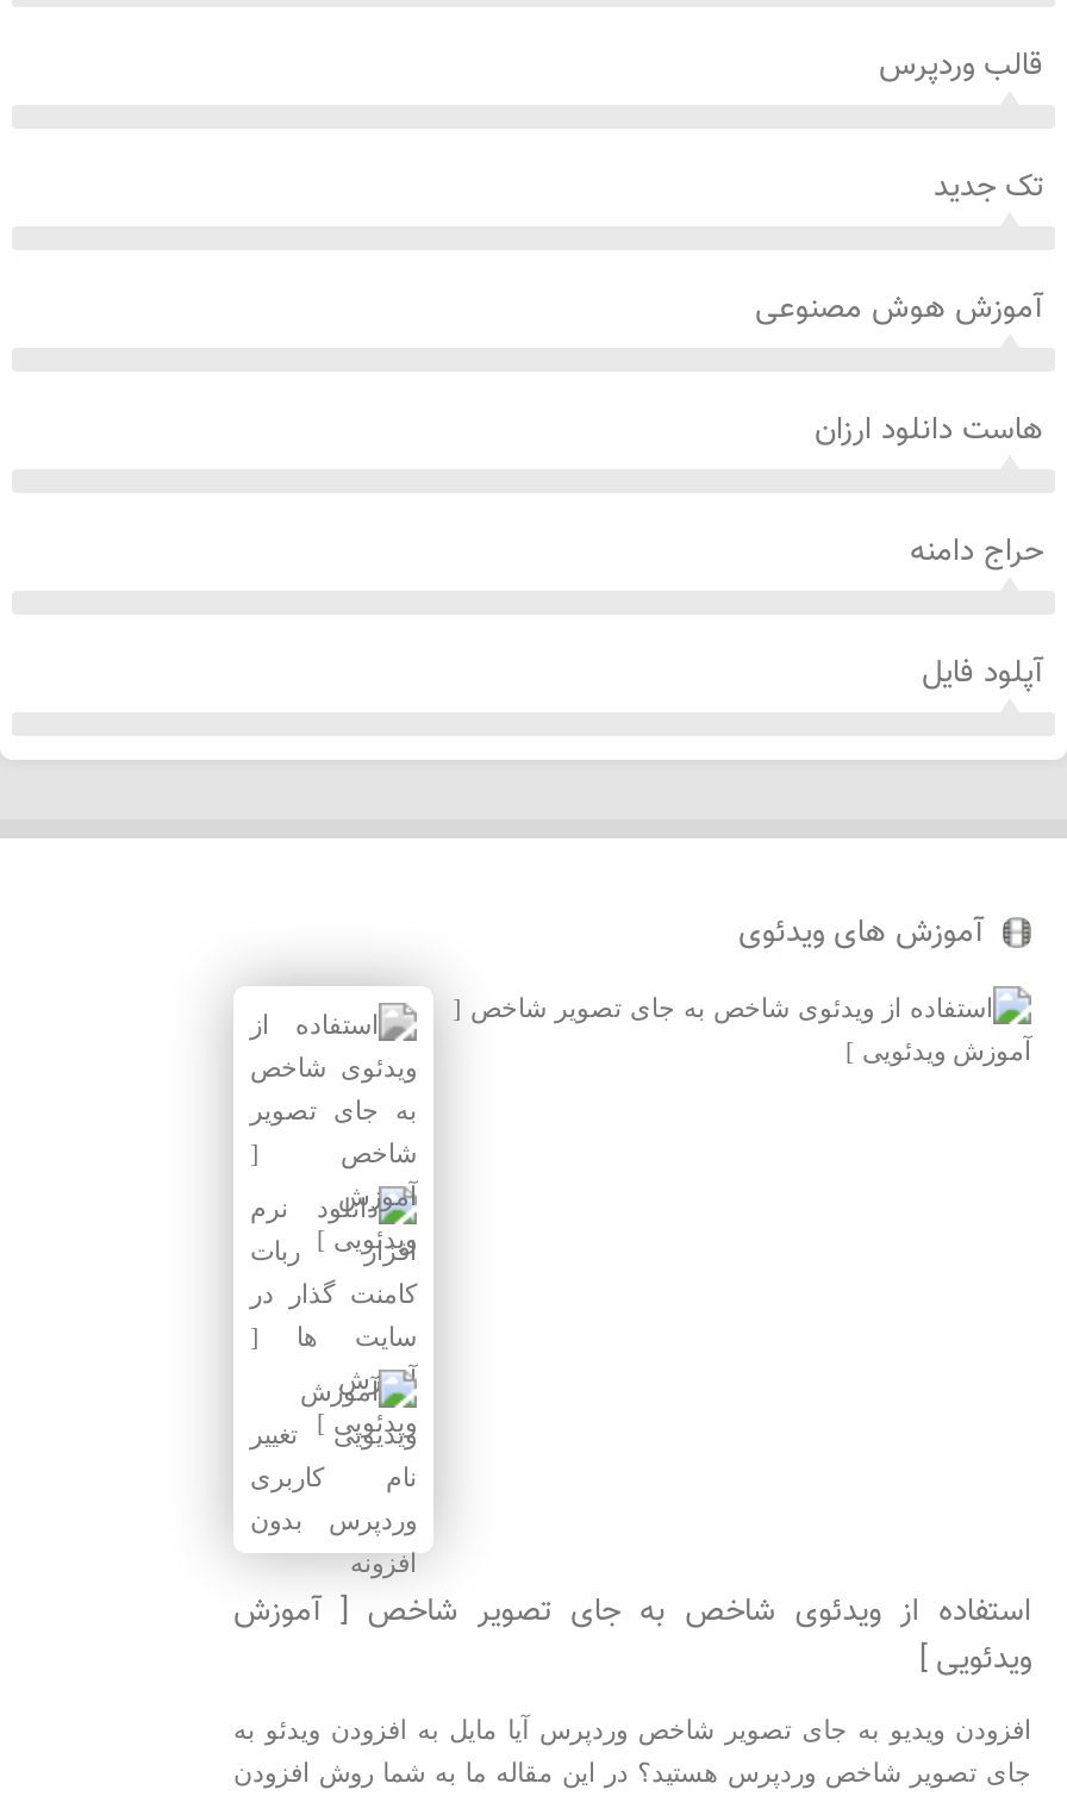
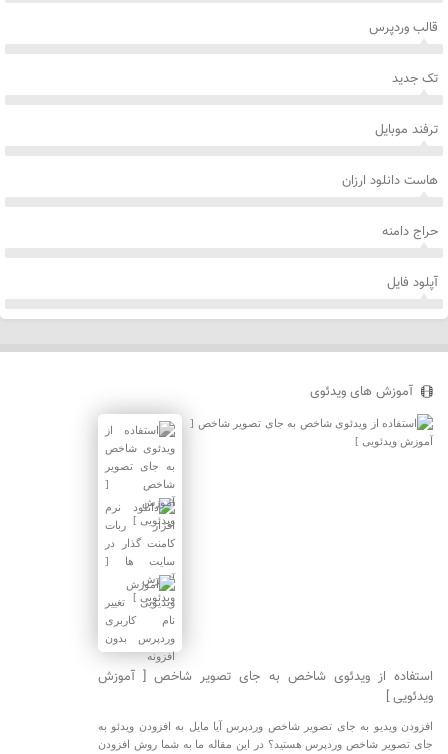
[755,286,1043,333] آموزش هوش مصنوعی -> [375,120,438,140] ترفند موبایل

